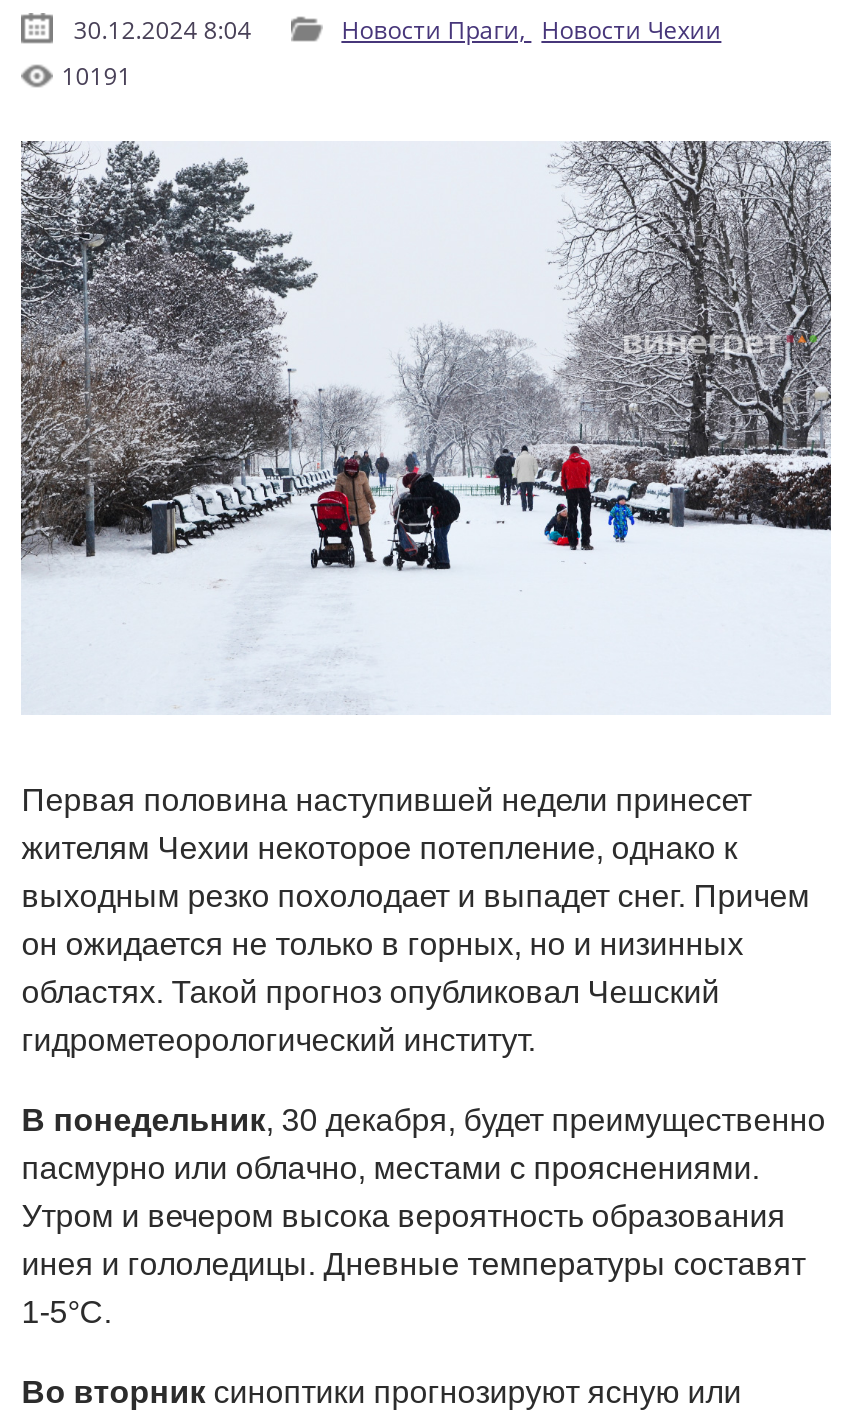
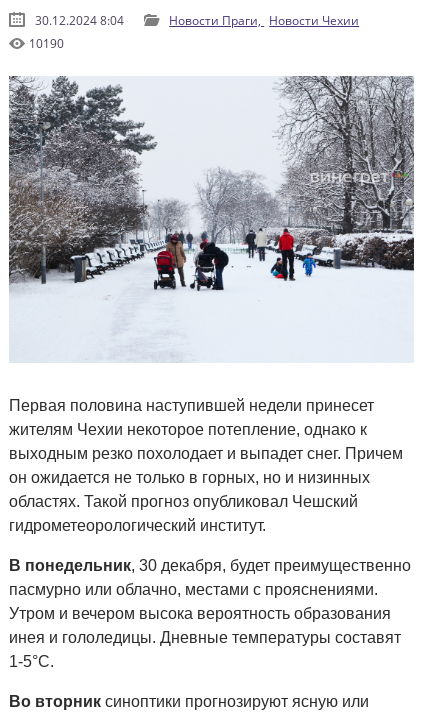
[61,60,131,94] 10191 -> [29,35,64,52] 10190

